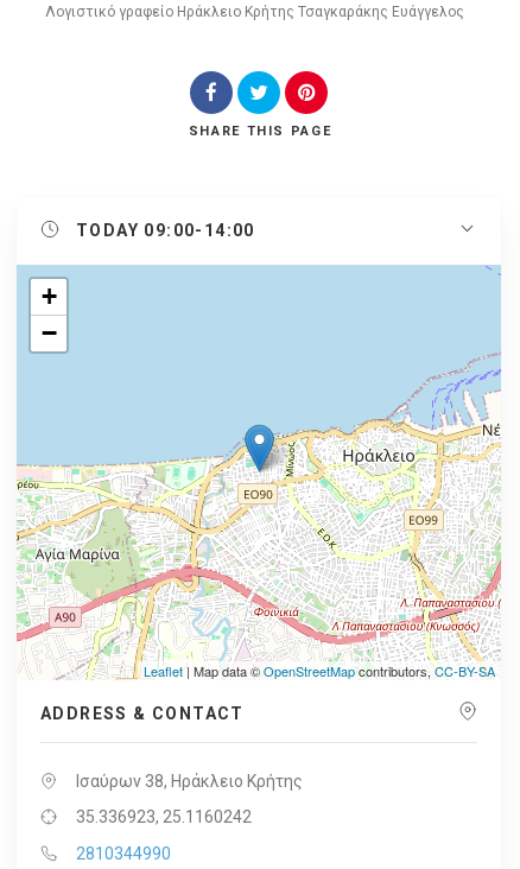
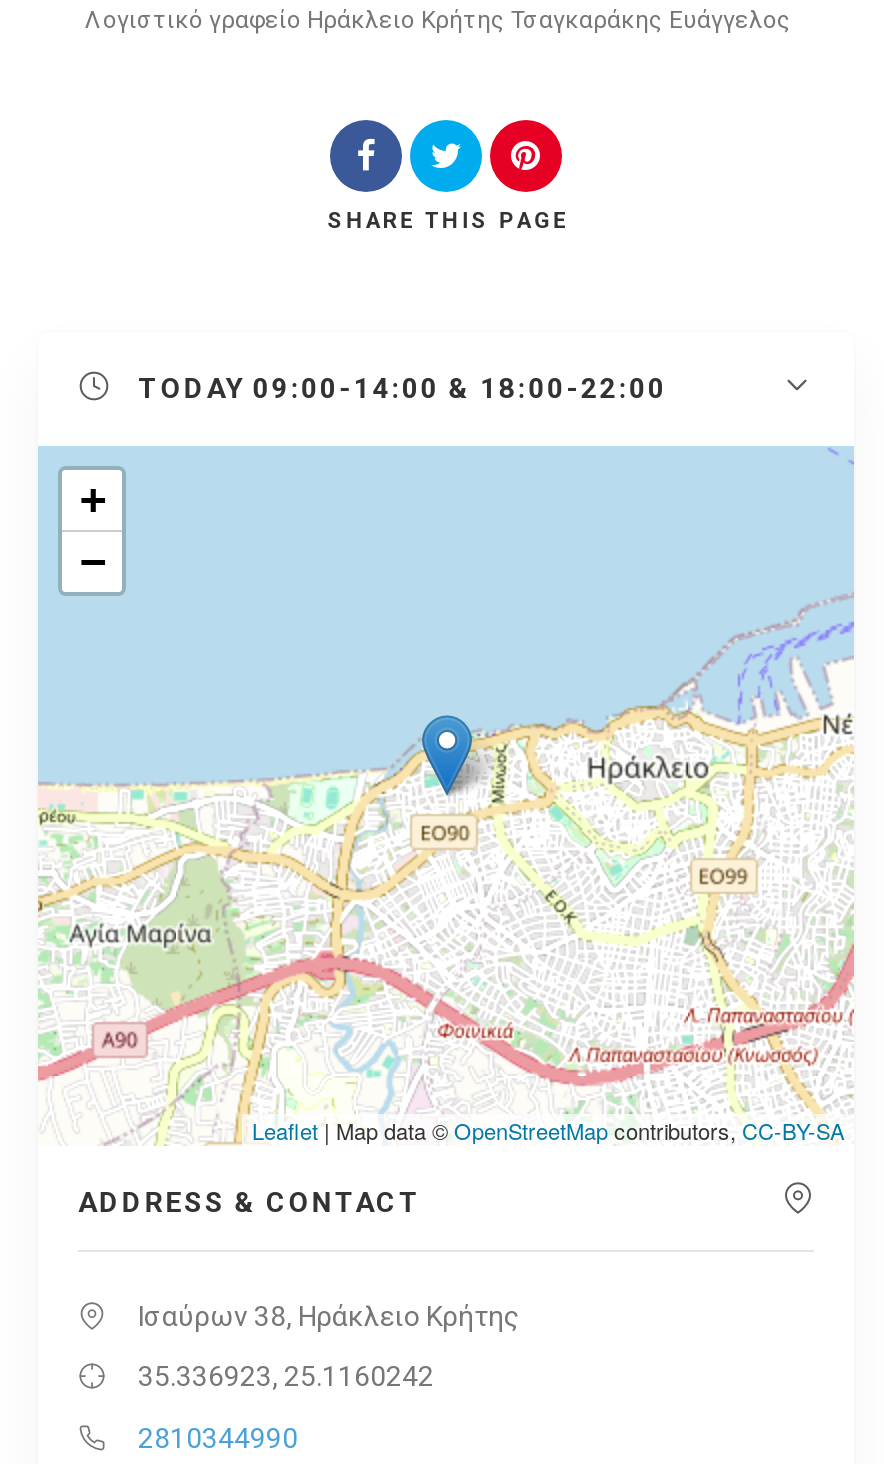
[76,221,255,240] TODAY 09:00-14:00 -> [138,373,667,405] TODAY 09:00-14:00 & 18:00-22:00

